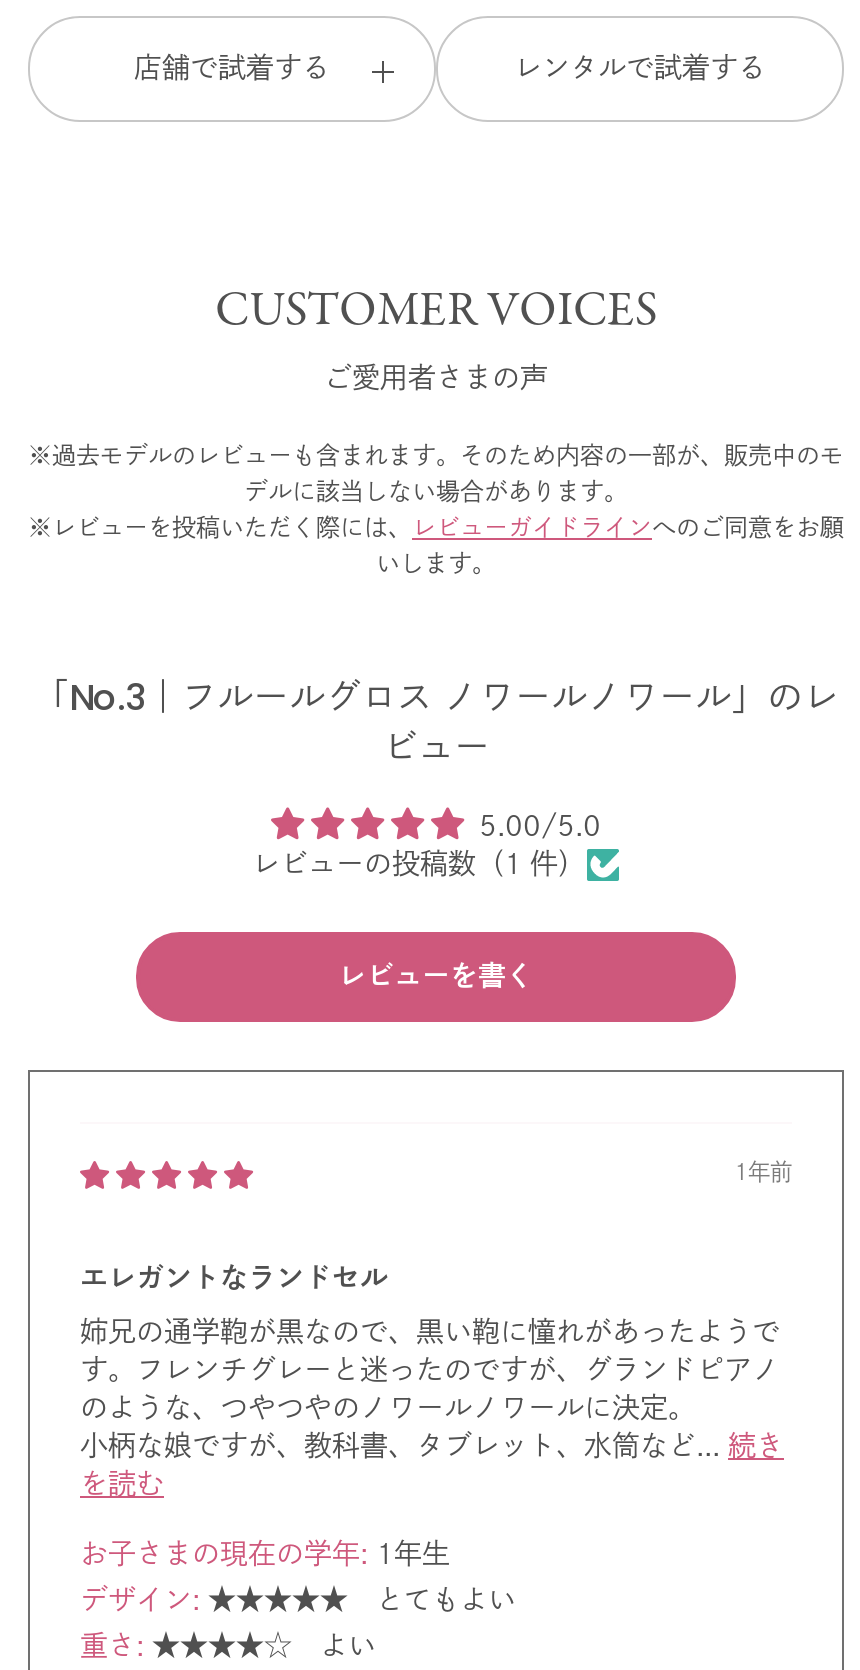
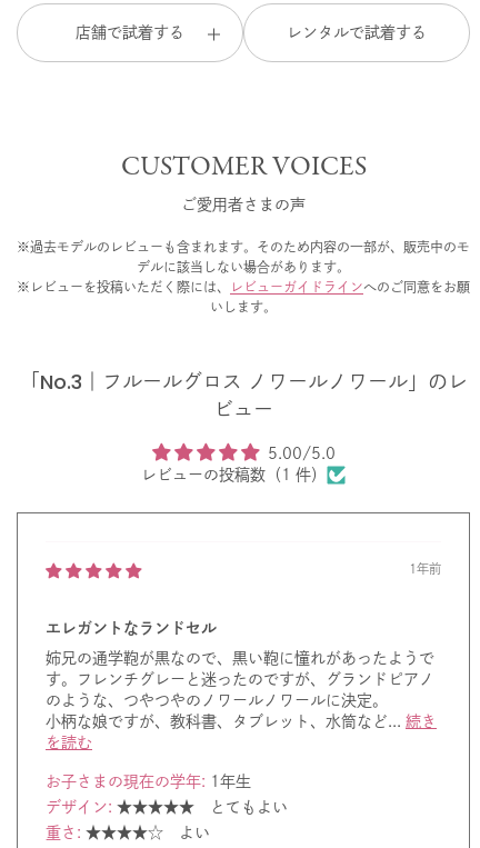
[338,962,534,990] レビューを書く -> none

